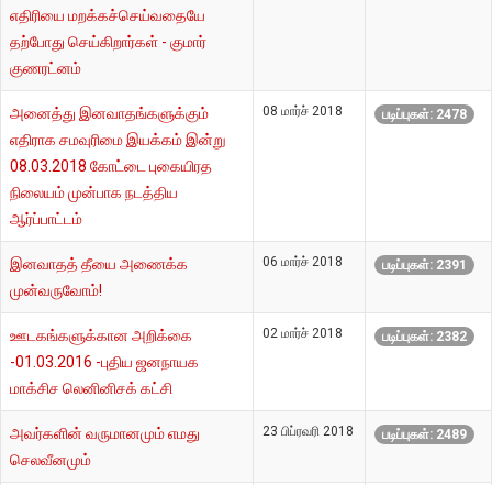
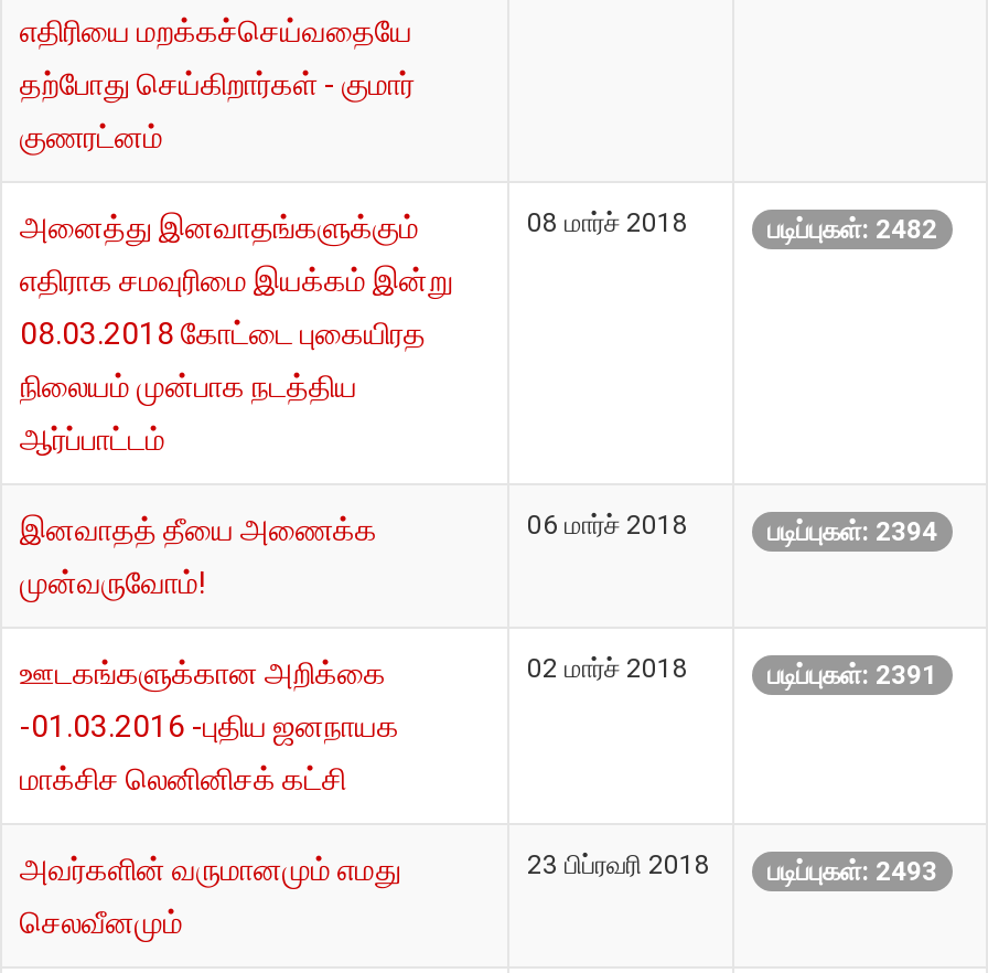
[382,107,467,122] படிப்புகள்: 2478 -> [767,215,937,246] படிப்புகள்: 2482
[382,258,467,273] படிப்புகள்: 2391 -> [767,517,937,548] படிப்புகள்: 2394
[382,329,467,345] படிப்புகள்: 2382 -> [767,660,937,691] படிப்புகள்: 2391
[262,423,467,442] 23 பிப்ரவரி 2018 படிப்புகள்: 2489 -> [527,849,937,888] 23 பிப்ரவரி 2018 படிப்புகள்: 2493

